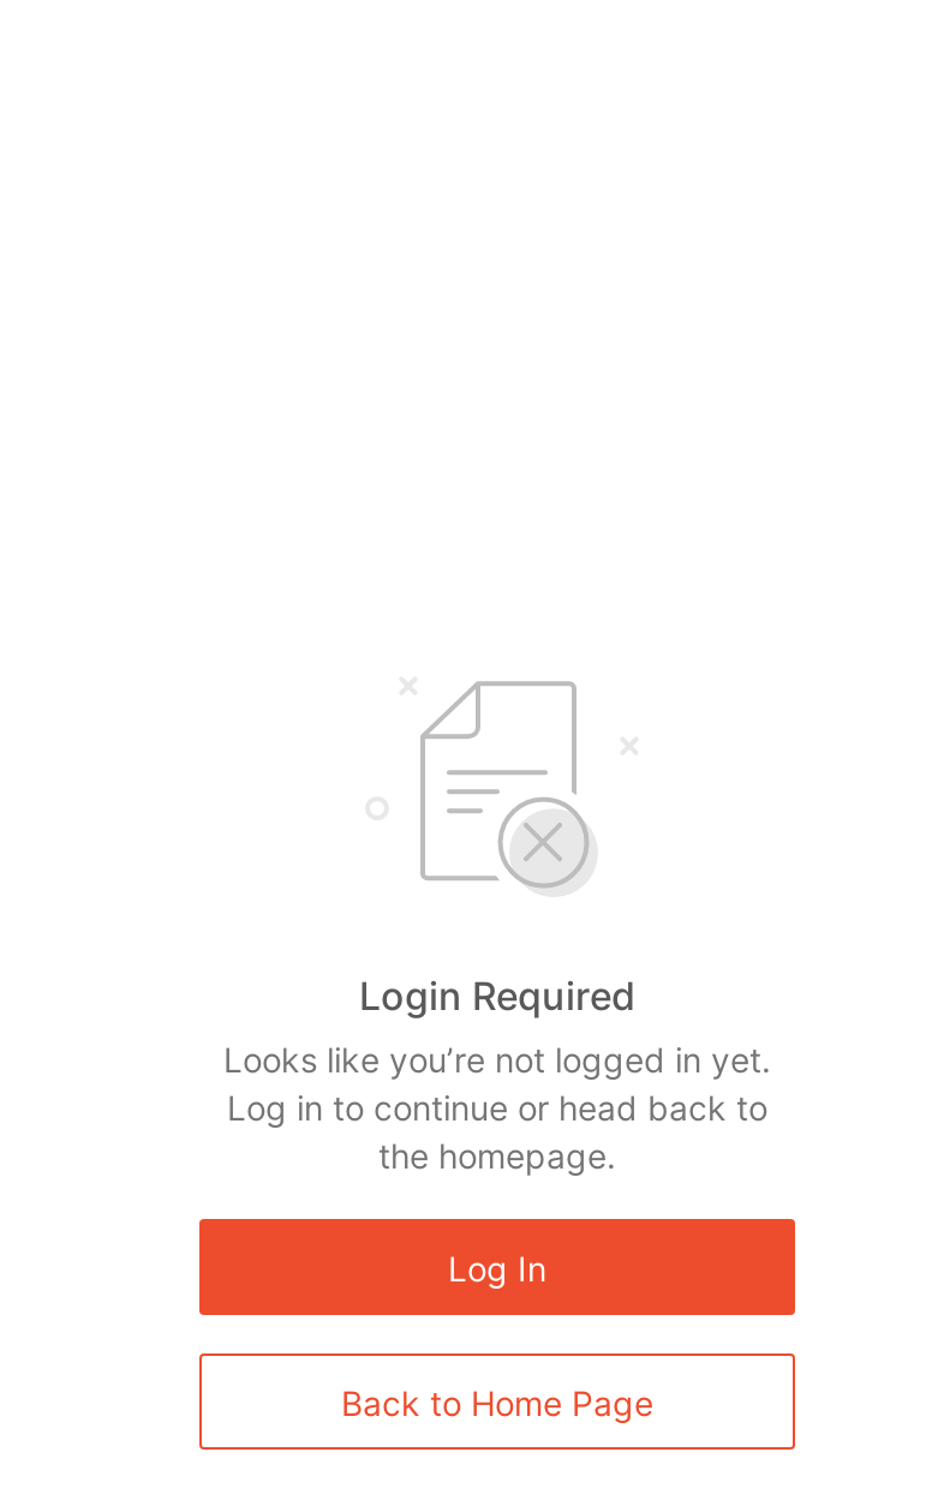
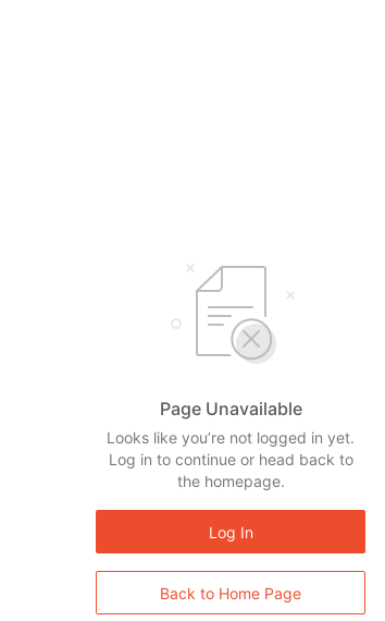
[359,972,635,1020] Login Required -> [159,398,302,419] Page Unavailable

